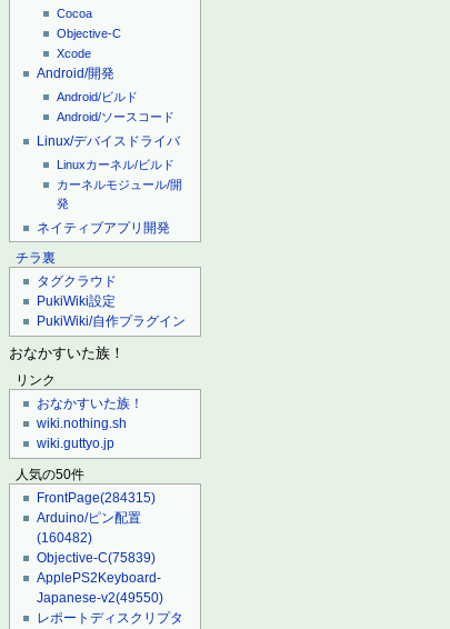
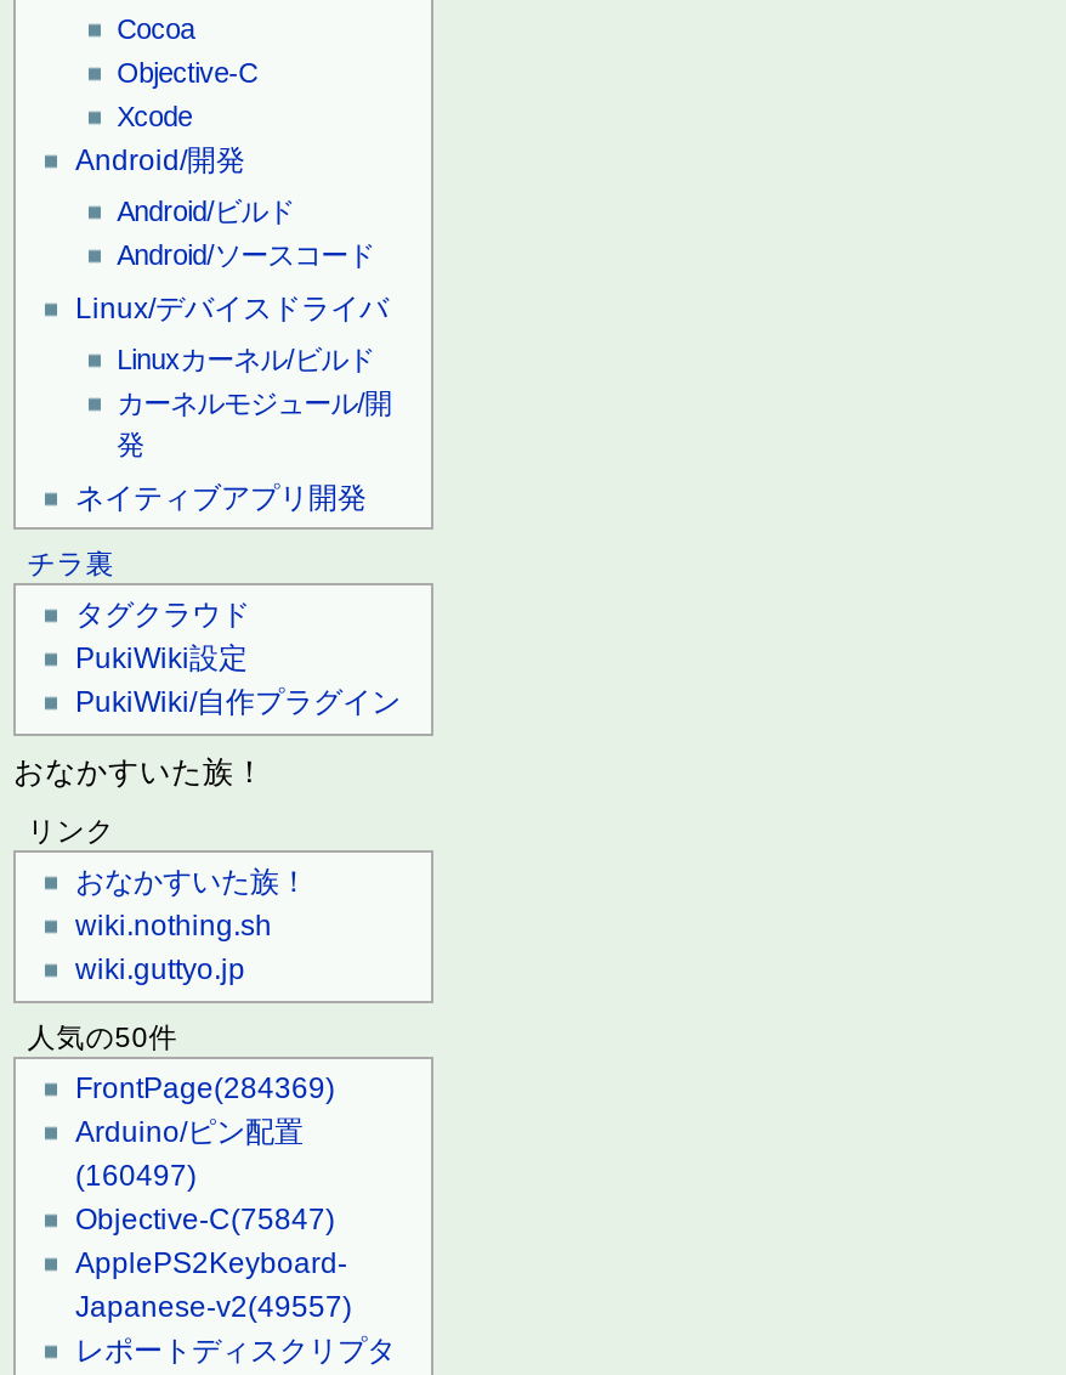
[37,490,156,506] FrontPage(284315) -> [75,1072,335,1106] FrontPage(284369)
[37,530,93,546] (160482) -> [75,1159,196,1193] (160497)
[37,550,156,566] Objective-C(75839) -> [75,1203,335,1237] Objective-C(75847)
[37,590,164,606] Japanese-v2(49550) -> [75,1290,352,1324] Japanese-v2(49557)

